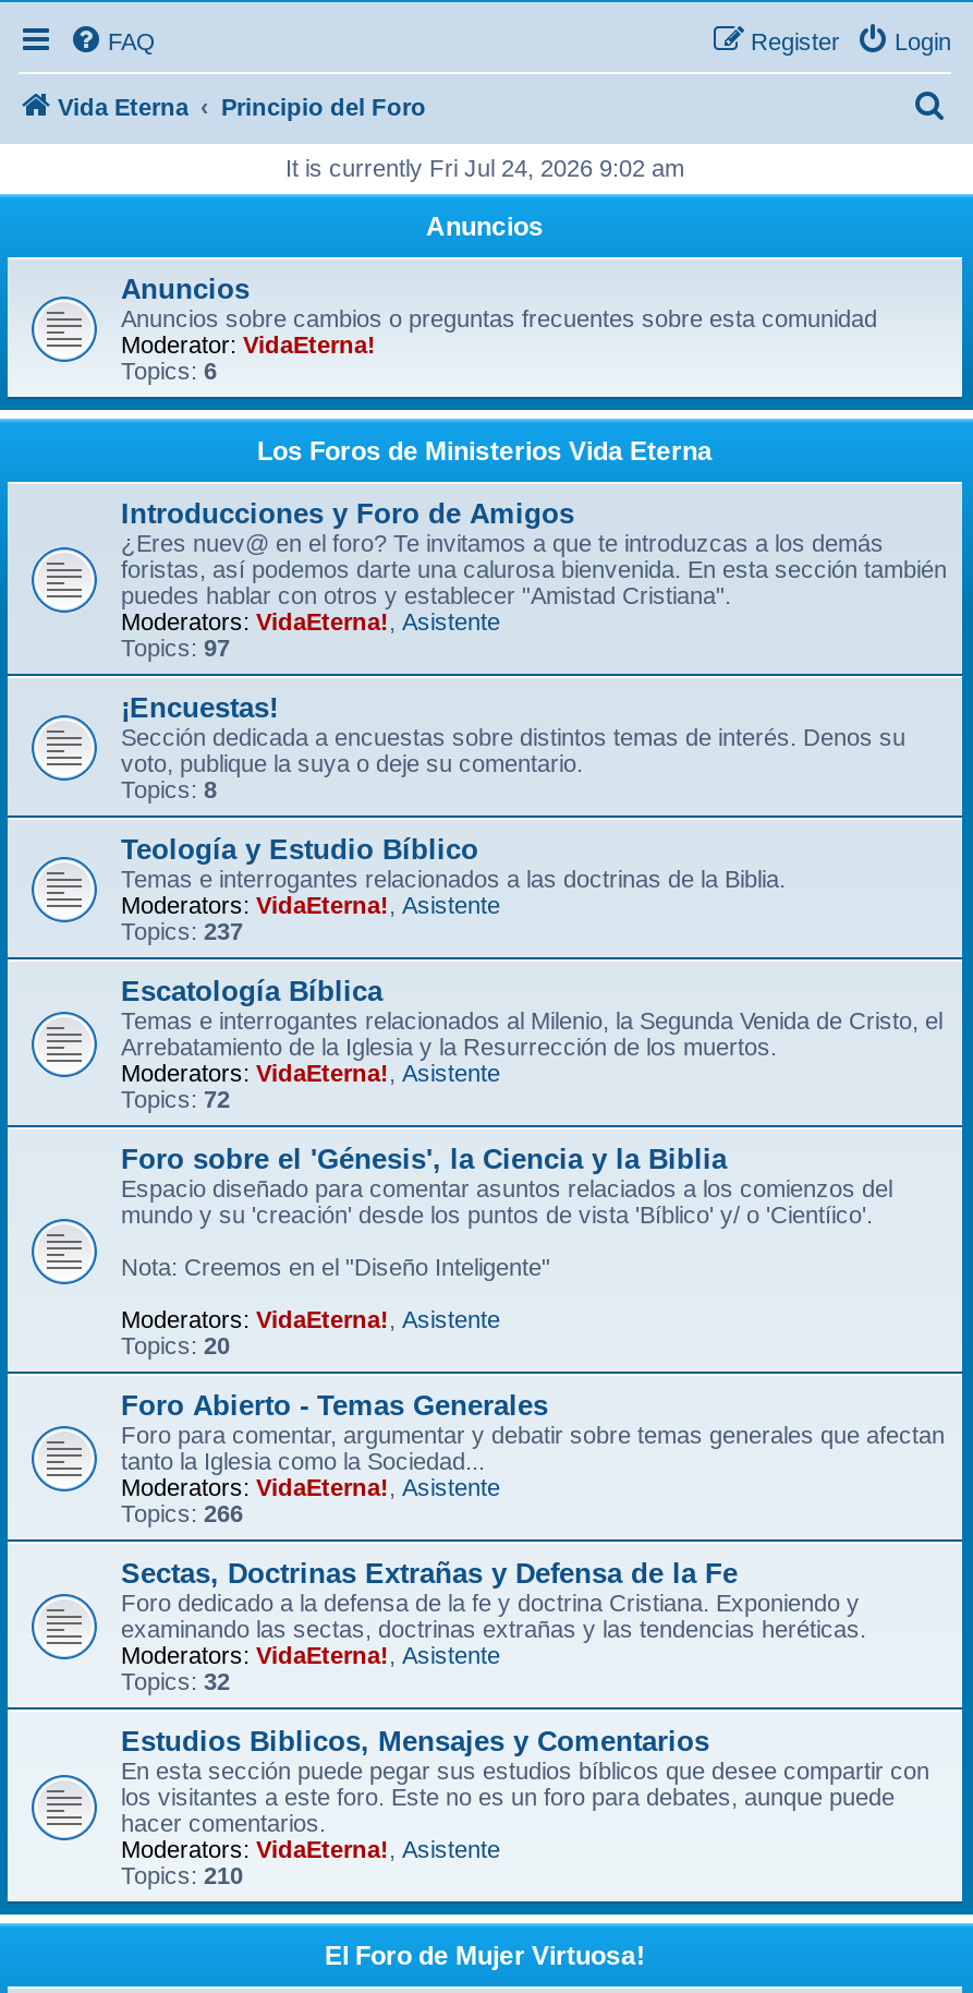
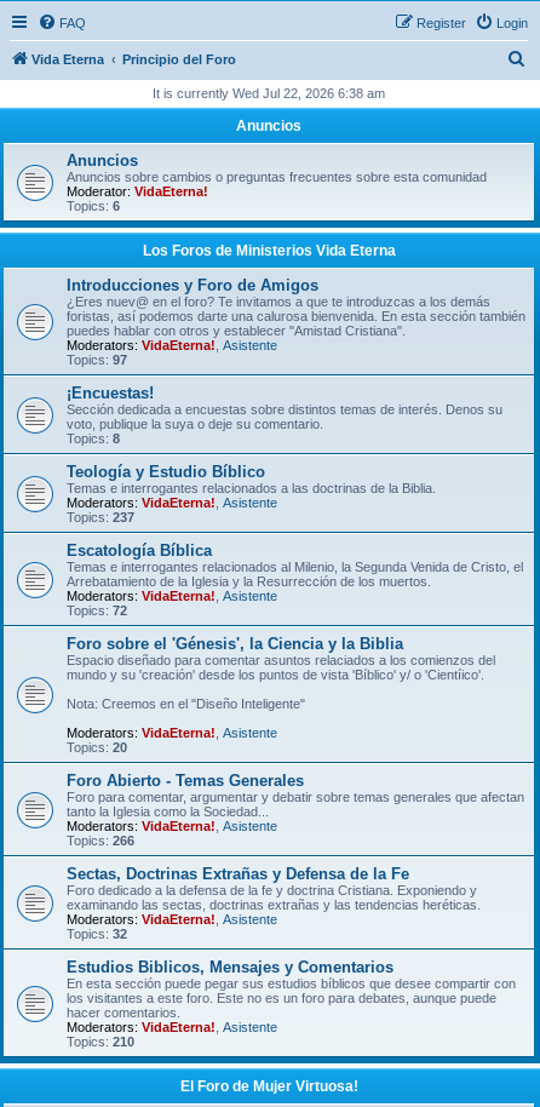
[285,155,684,181] It is currently Fri Jul 24, 2026 9:02 am -> [153,86,385,101] It is currently Wed Jul 22, 2026 6:38 am

